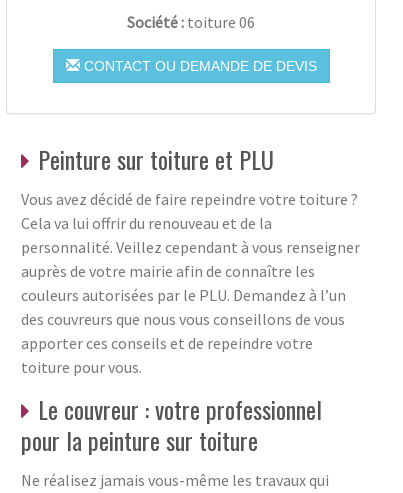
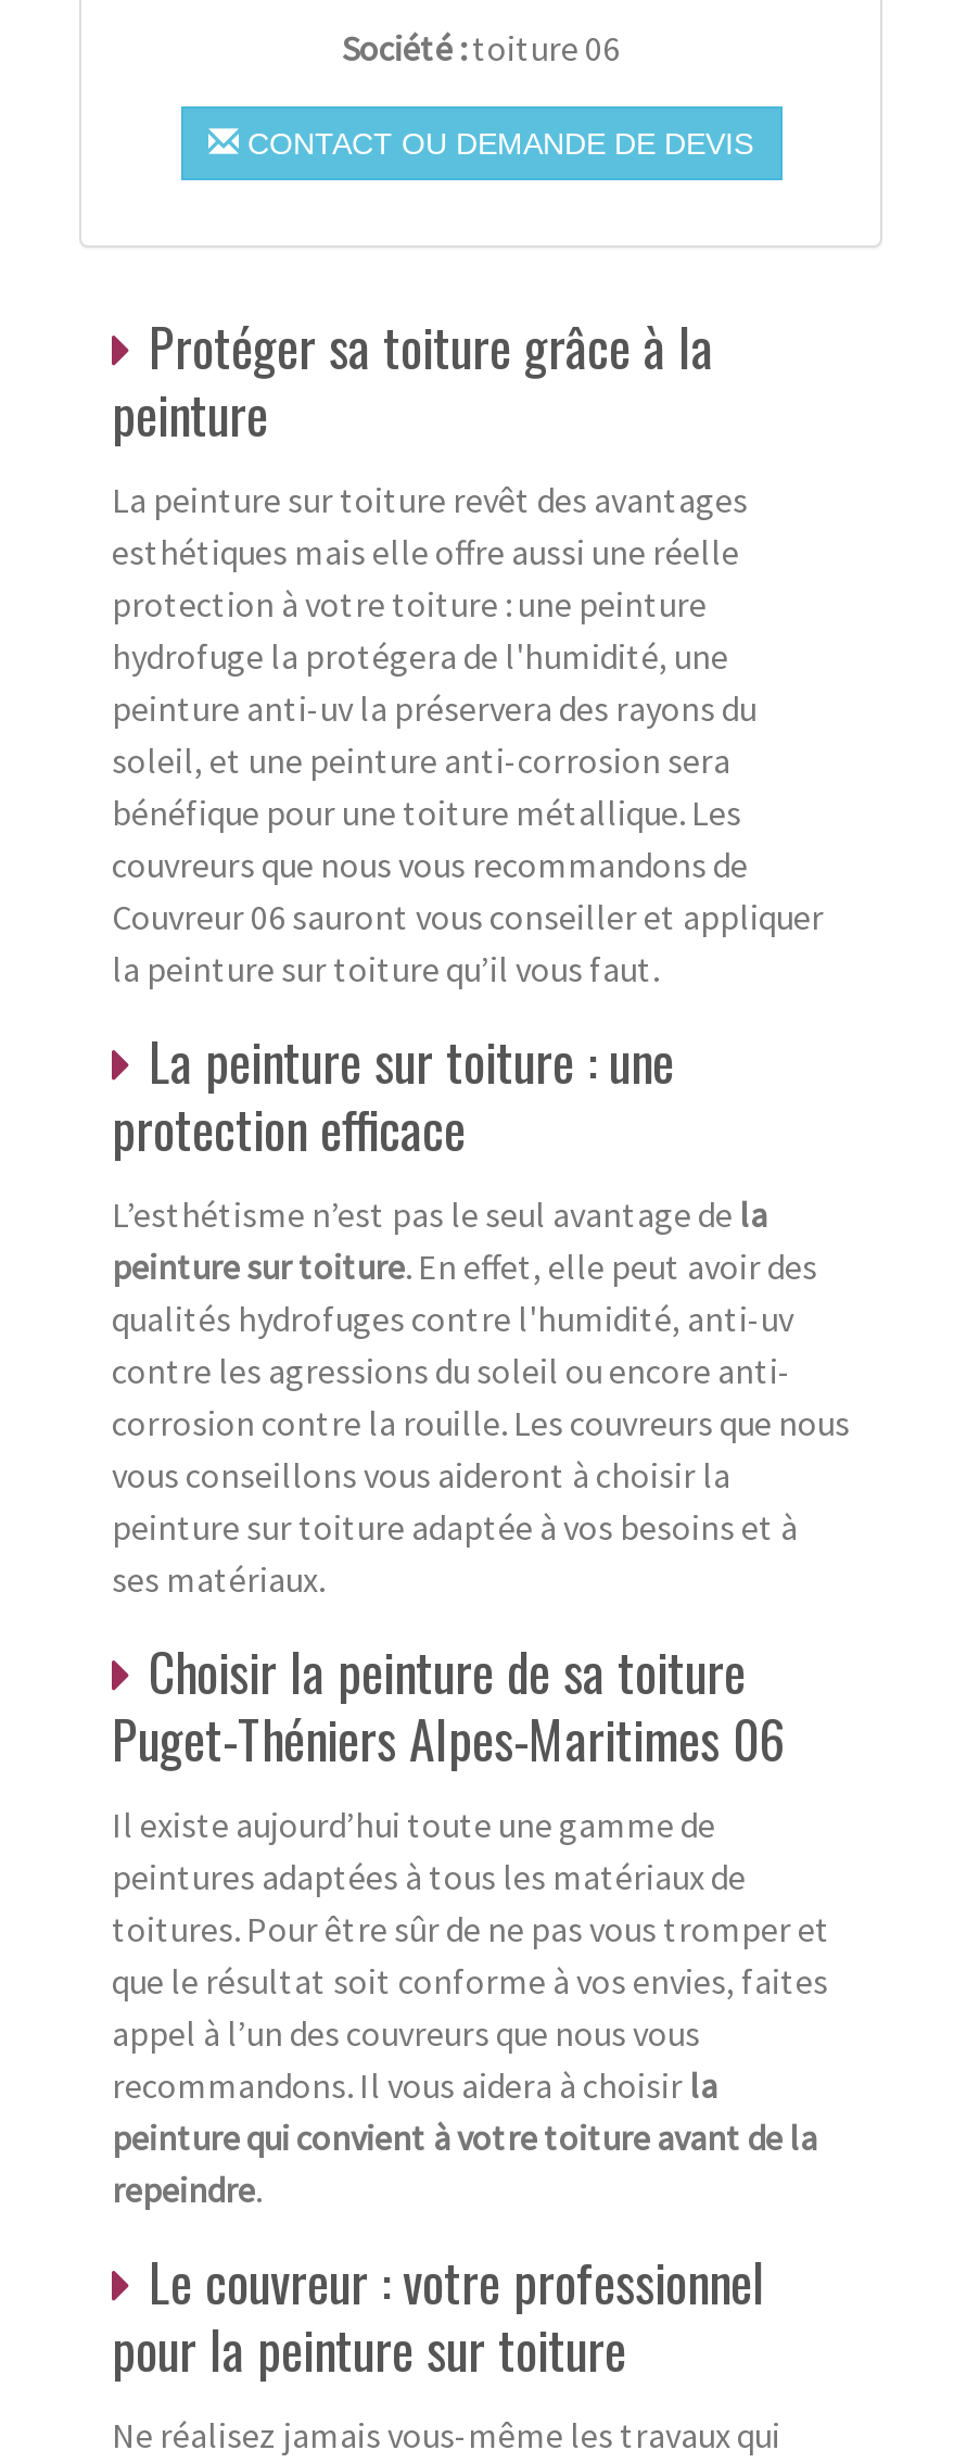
[21,141,360,377] Peinture sur toiture et PLU | Vous avez décidé de faire repeindre votre toiture ? | Cela va lui offrir du renouveau et de la | personnalité. Veillez cependant à vous renseigner | auprès de votre mairie afin de connaître les | couleurs autorisées par le PLU. Demandez à l’un | des couvreurs que nous vous conseillons de vous | apporter ces conseils et de repeindre votre | toiture pour vous. -> [112,307,850,2212] Protéger sa toiture grâce à la | peinture | La peinture sur toiture revêt des avantages | esthétiques mais elle offre aussi une réelle | protection à votre toiture : une peinture | hydrofuge la protégera de l'humidité, une | peinture anti-uv la préservera des rayons du | soleil, et une peinture anti-corrosion sera | bénéfique pour une toiture métallique. Les | couvreurs que nous vous recommandons de | Couvreur 06 sauront vous conseiller et appliquer | la peinture sur toiture qu’il vous faut. | La peinture sur toiture : une | protection efficace | L’esthétisme n’est pas le seul avantage de la | peinture sur toiture. En effet, elle peut avoir des | qualités hydrofuges contre l'humidité, anti-uv | contre les agressions du soleil ou encore anti- | corrosion contre la rouille. Les couvreurs que nous | vous conseillons vous aideront à choisir la | peinture sur toiture adaptée à vos besoins et à | ses matériaux. | Choisir la peinture de sa toiture | Puget-Théniers Alpes-Maritimes 06 | Il existe aujourd’hui toute une gamme de | peintures adaptées à tous les matériaux de | toitures. Pour être sûr de ne pas vous tromper et | que le résultat soit conforme à vos envies, faites | appel à l’un des couvreurs que nous vous | recommandons. Il vous aidera à choisir la | peinture qui convient à votre toiture avant de la | repeindre.

